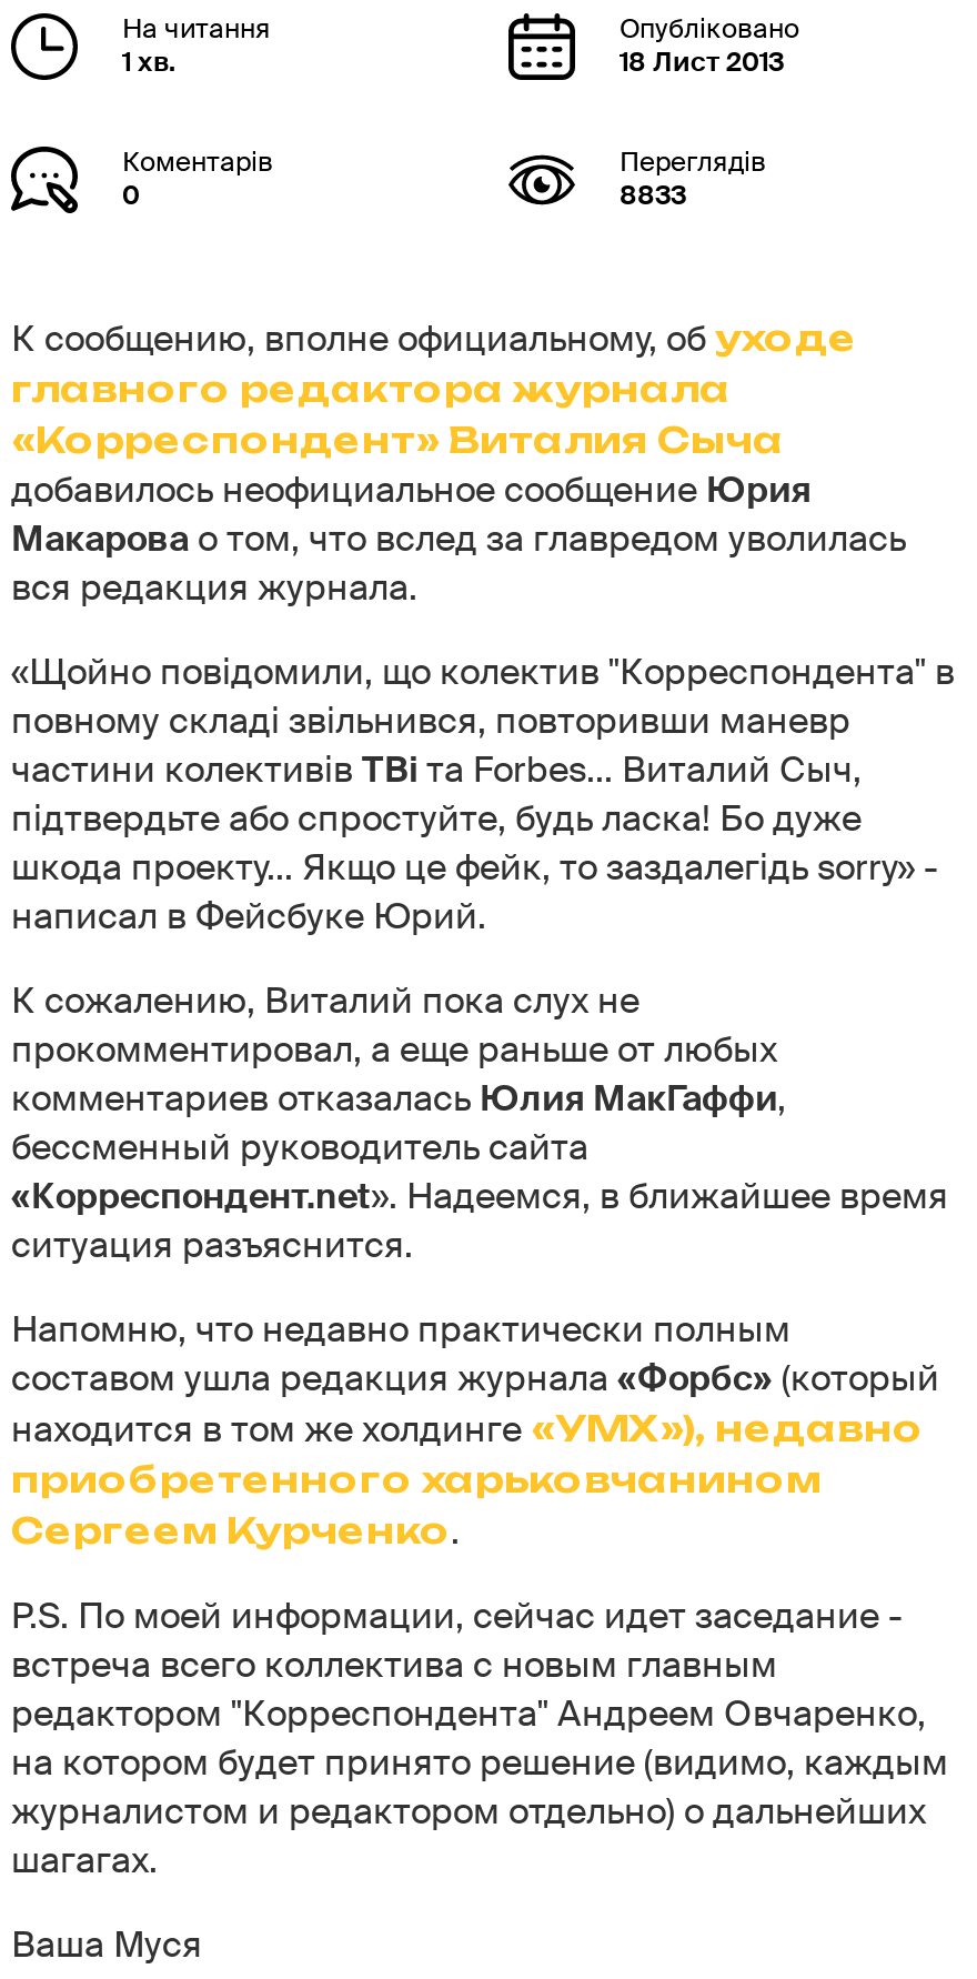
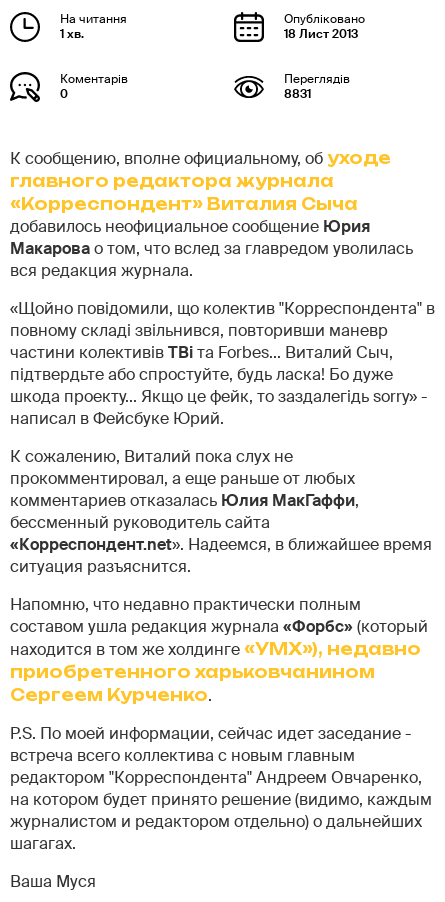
[620,179,686,214] 8833 -> [284,86,311,102] 8831

